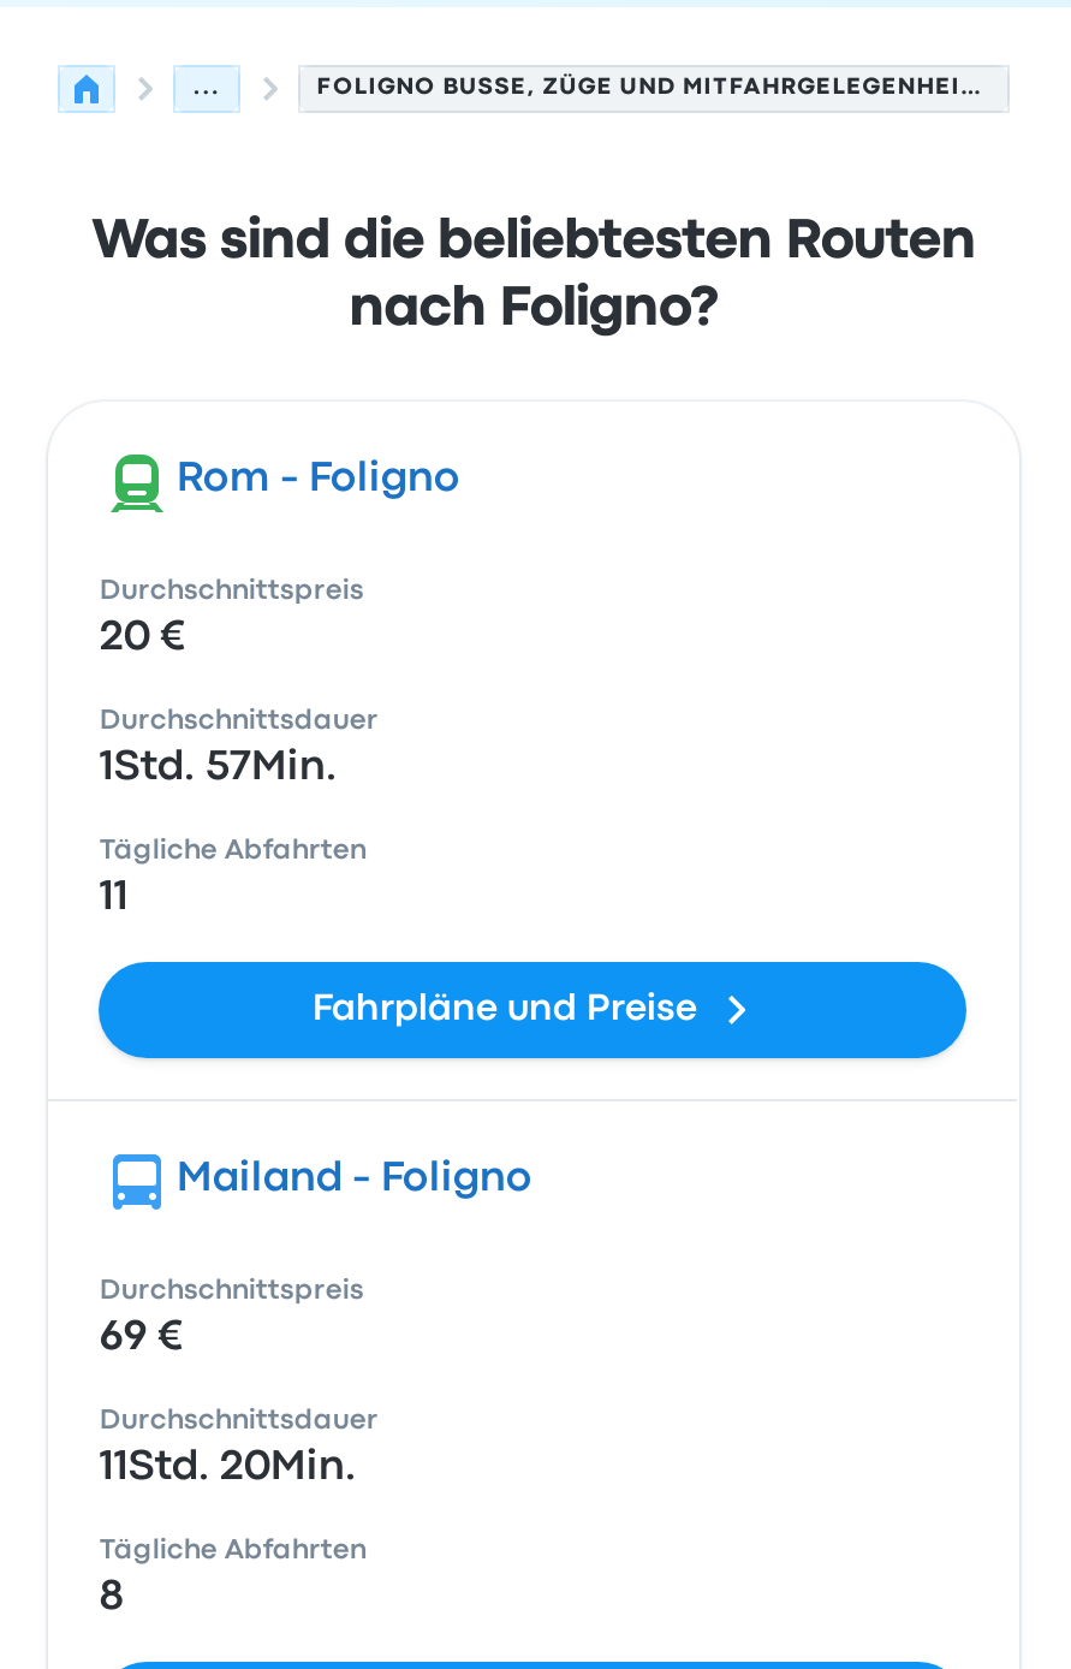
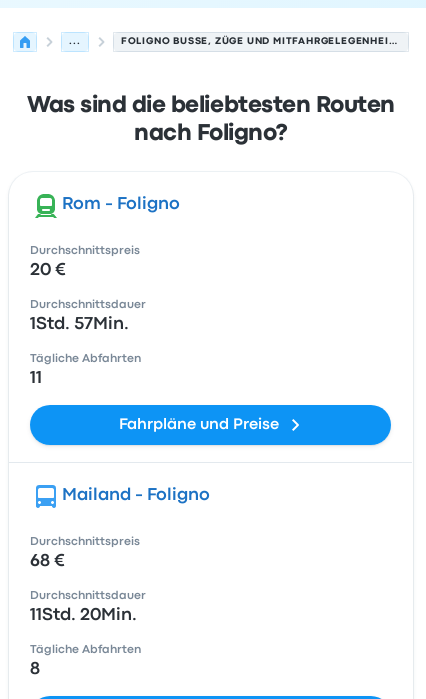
[100,1320,184,1356] 69 € -> [30,554,65,569] 68 €

